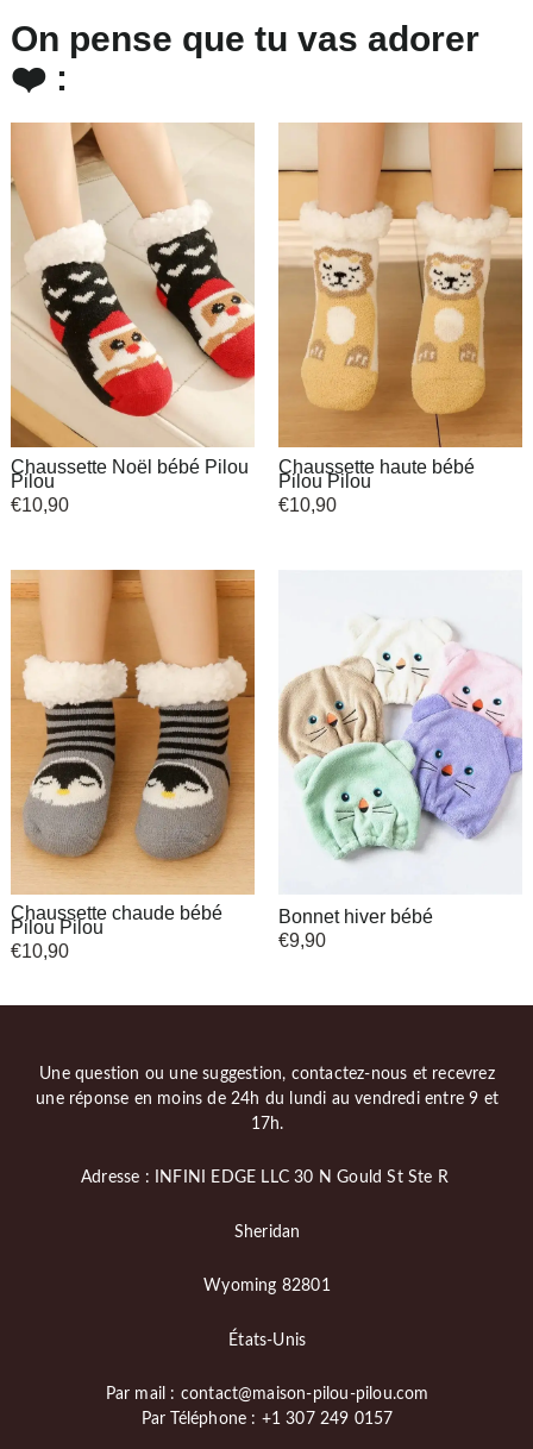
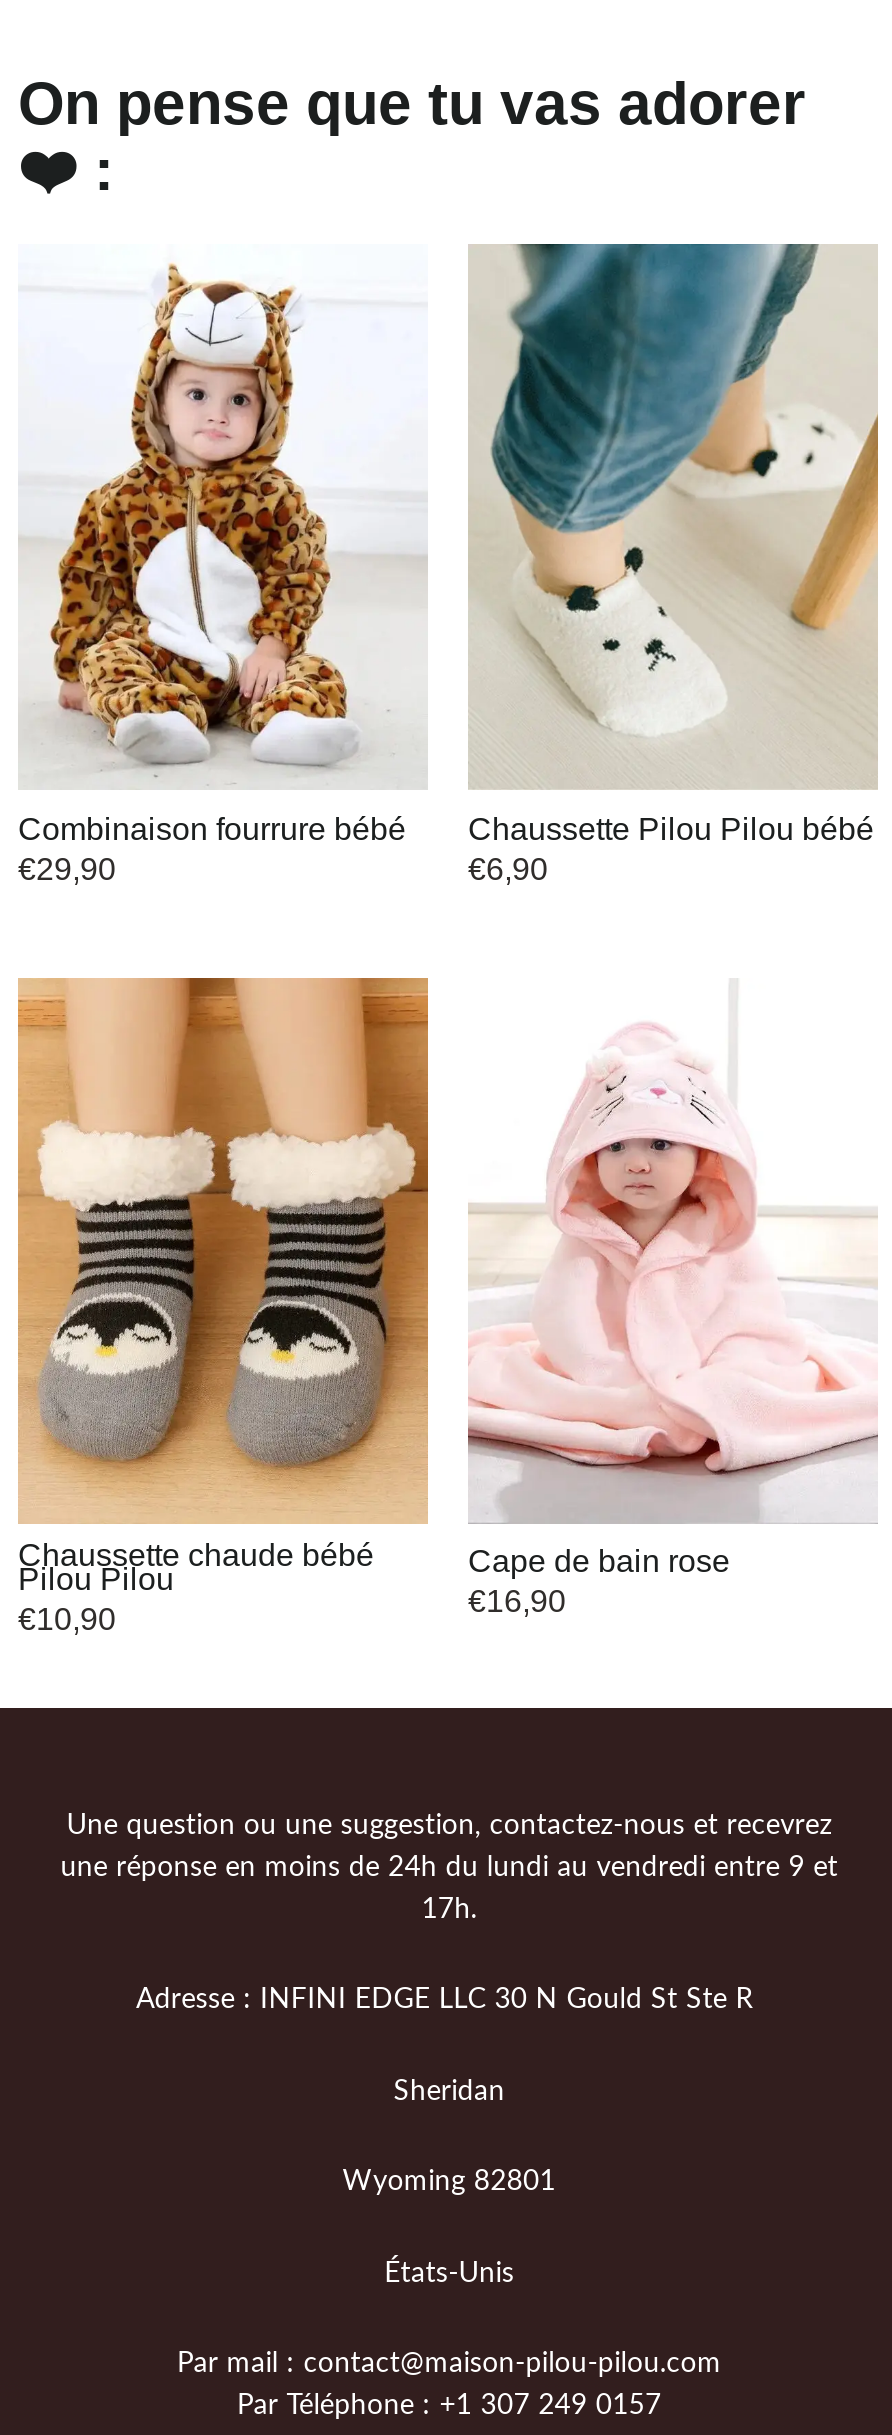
[10,121,256,515] [image] | Chaussette Noël bébé Pilou | Pilou | €10,90 -> [18,244,428,885] [image] | Combinaison fourrure bébé | €29,90
[278,121,522,515] [image] | Chaussette haute bébé | Pilou Pilou | €10,90 -> [468,242,878,885] [image] | Chaussette Pilou Pilou bébé | €6,90
[278,616,522,951] [image] | Bonnet hiver bébé | €9,90 -> [466,1060,878,1619] [image] | Cape de bain rose | €16,90

